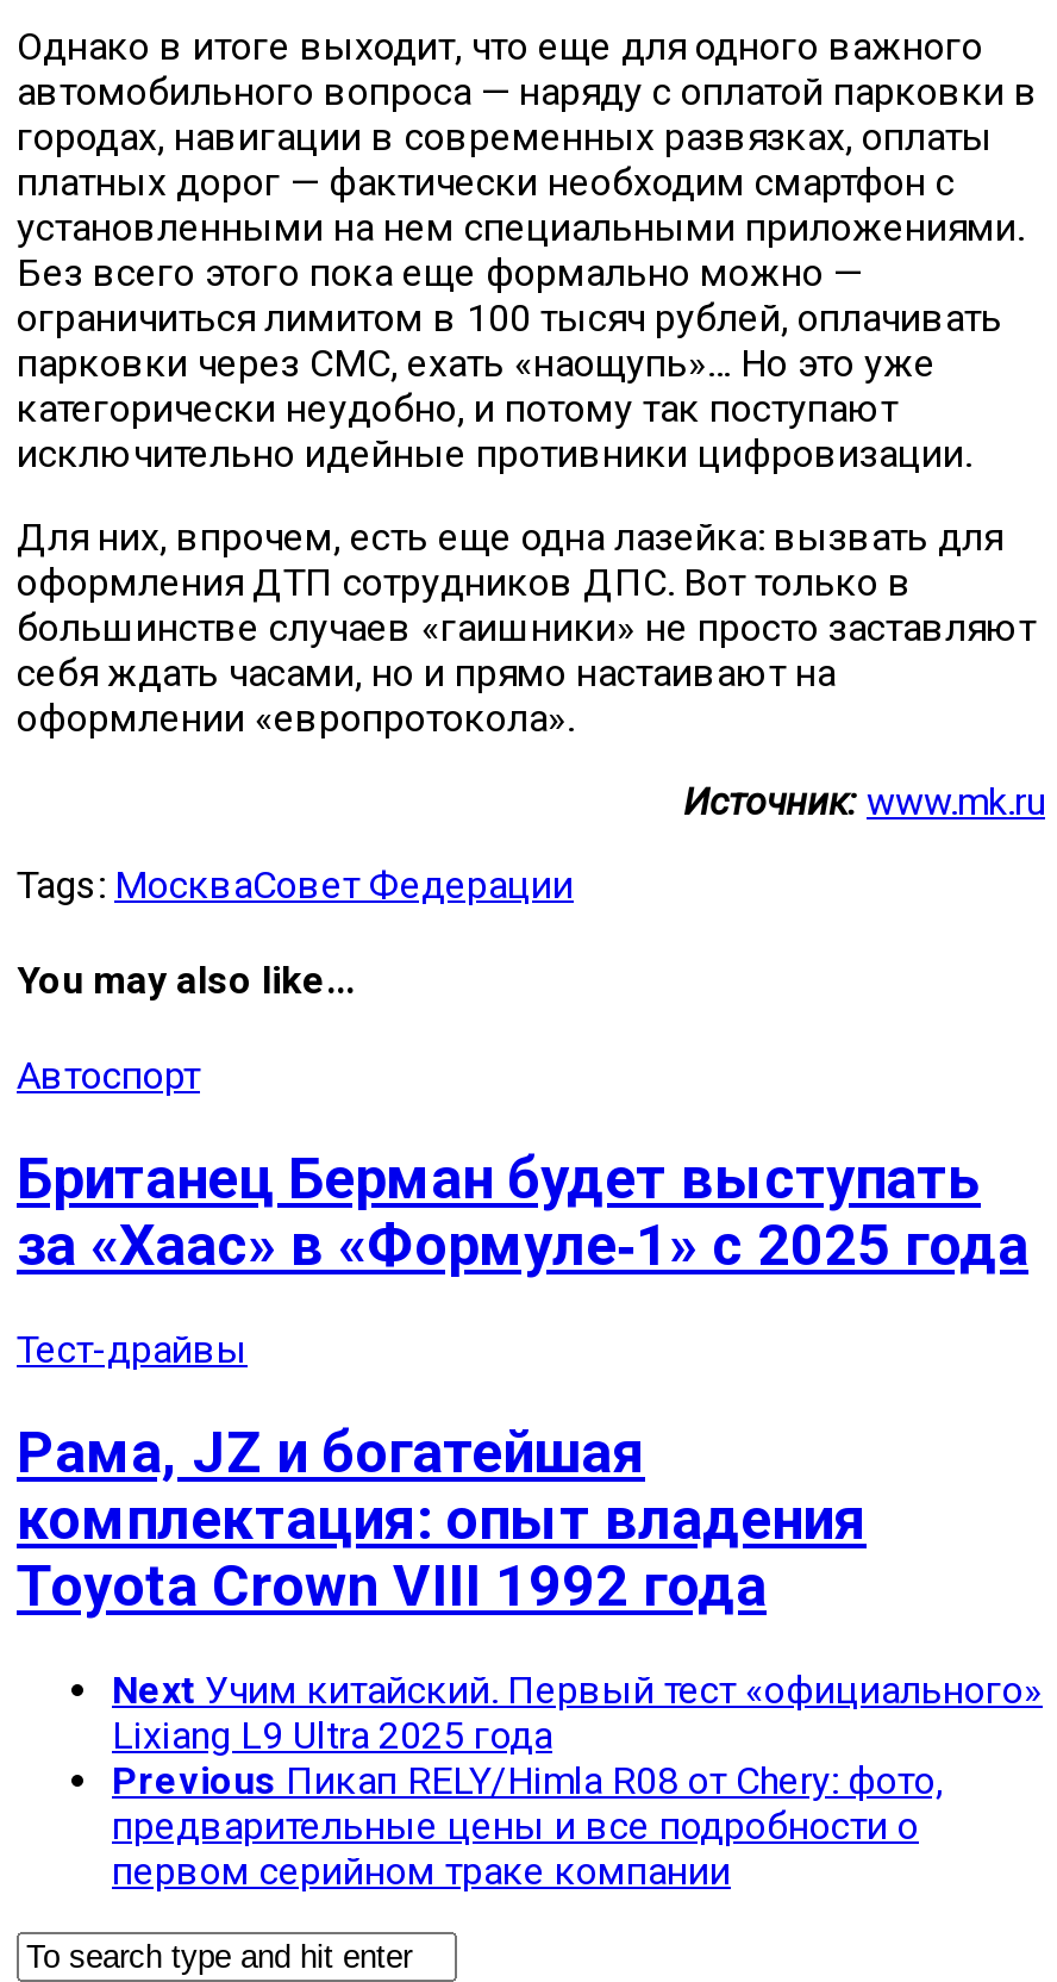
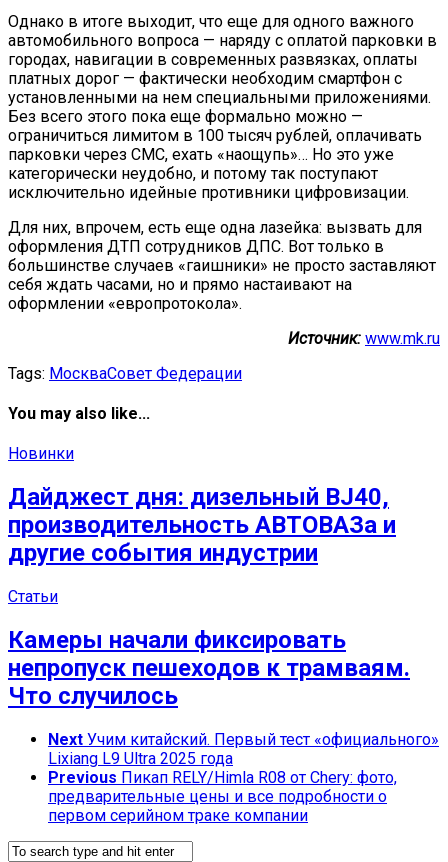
[17,1054,200,1099] Автоспорт -> [8,444,74,463] Новинки
[17,1146,1028,1280] Британец Берман будет выступать | за «Хаас» в «Формуле‑1» с 2025 года -> [8,483,396,567] Дайджест дня: дизельный BJ40, | производительность АВТОВАЗа и | другие события индустрии
[17,1327,248,1373] Тест-драйвы -> [8,587,58,606] Статьи
[17,1420,867,1620] Рама, JZ и богатейшая | комплектация: опыт владения | Toyota Crown VIII 1992 года -> [8,626,410,710] Камеры начали фиксировать | непропуск пешеходов к трамваям. | Что случилось

